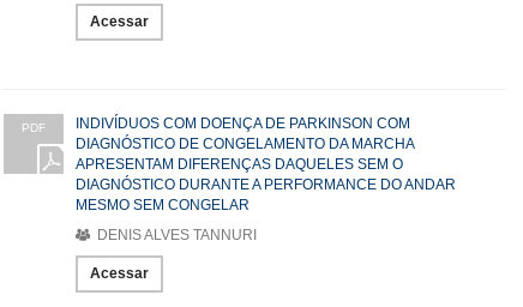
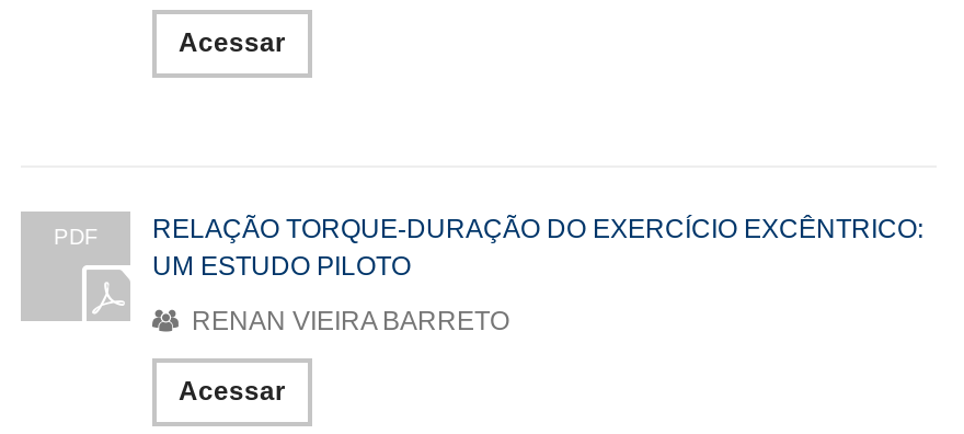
[76,115,456,213] INDIVÍDUOS COM DOENÇA DE PARKINSON COM | DIAGNÓSTICO DE CONGELAMENTO DA MARCHA | APRESENTAM DIFERENÇAS DAQUELES SEM O | DIAGNÓSTICO DURANTE A PERFORMANCE DO ANDAR | MESMO SEM CONGELAR -> [152,213,923,281] RELAÇÃO TORQUE-DURAÇÃO DO EXERCÍCIO EXCÊNTRICO: | UM ESTUDO PILOTO
[94,226,257,243] DENIS ALVES TANNURI -> [185,305,509,336] RENAN VIEIRA BARRETO

